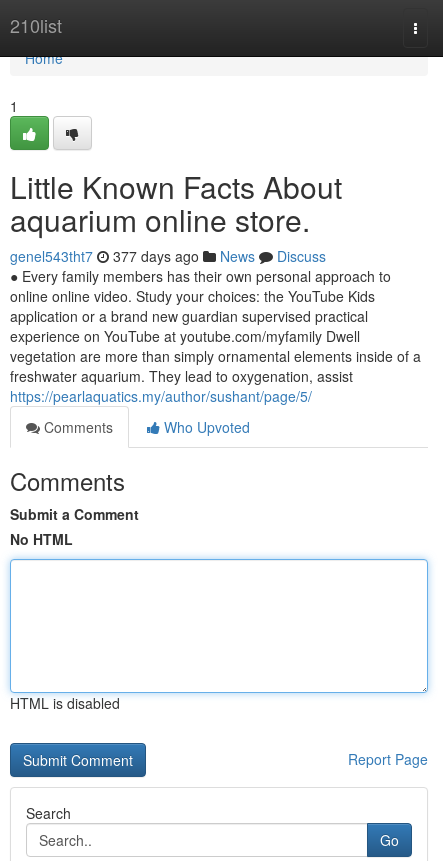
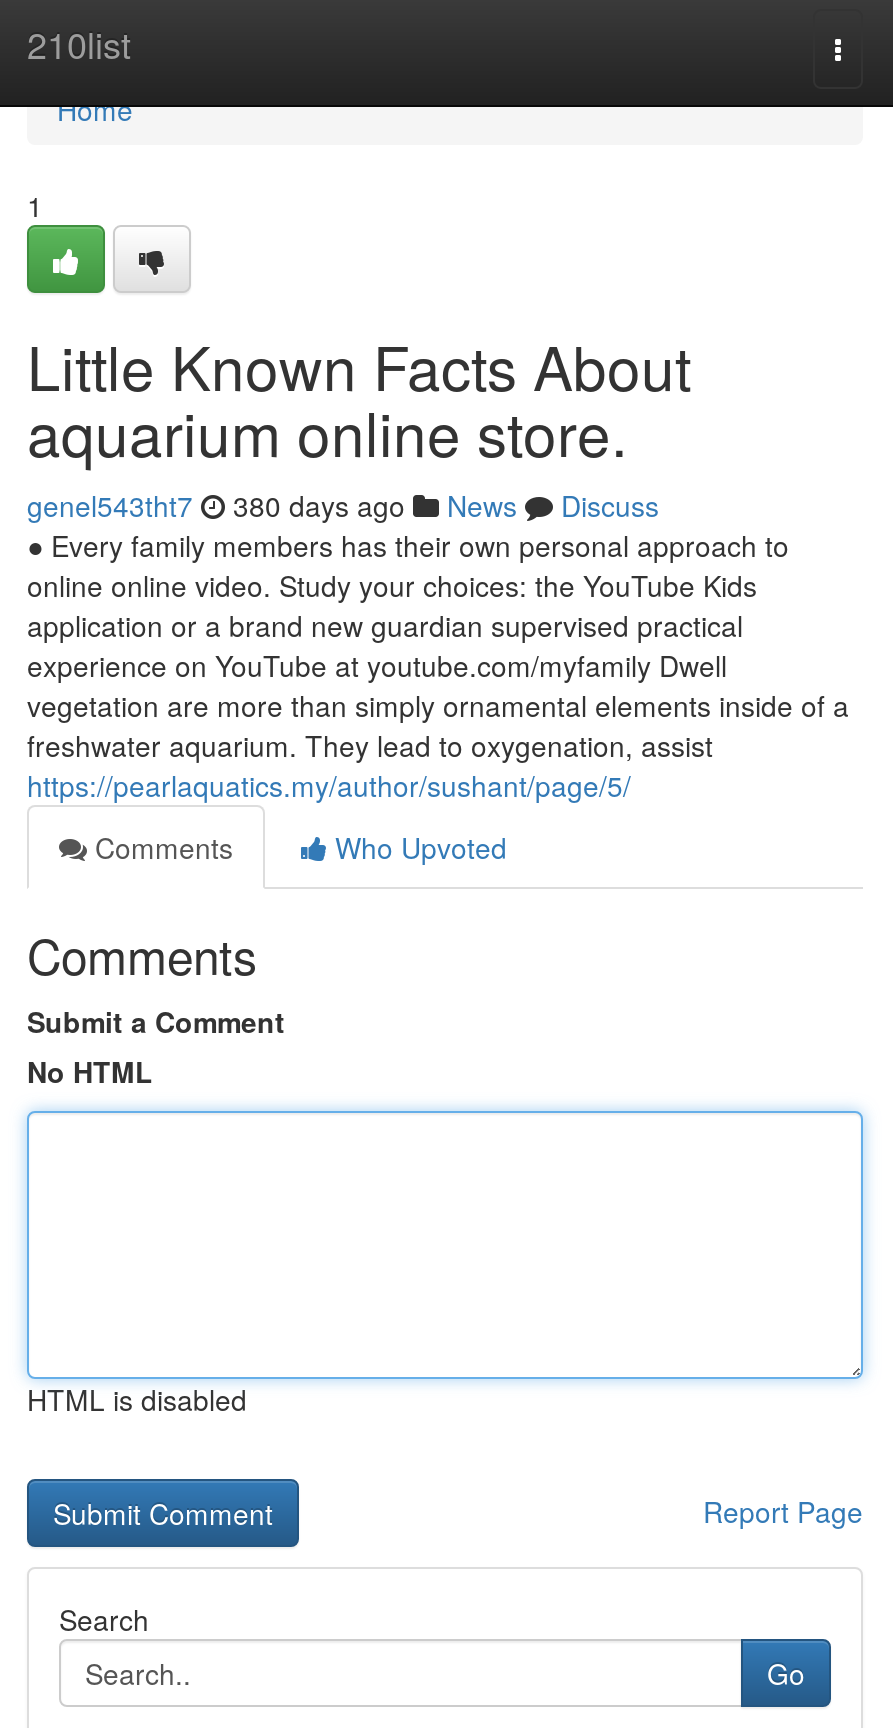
[10,246,326,266] genel543tht7 377 days ago News Discuss -> [27,485,659,525] genel543tht7 380 days ago News Discuss

